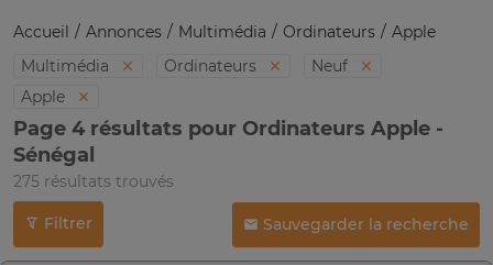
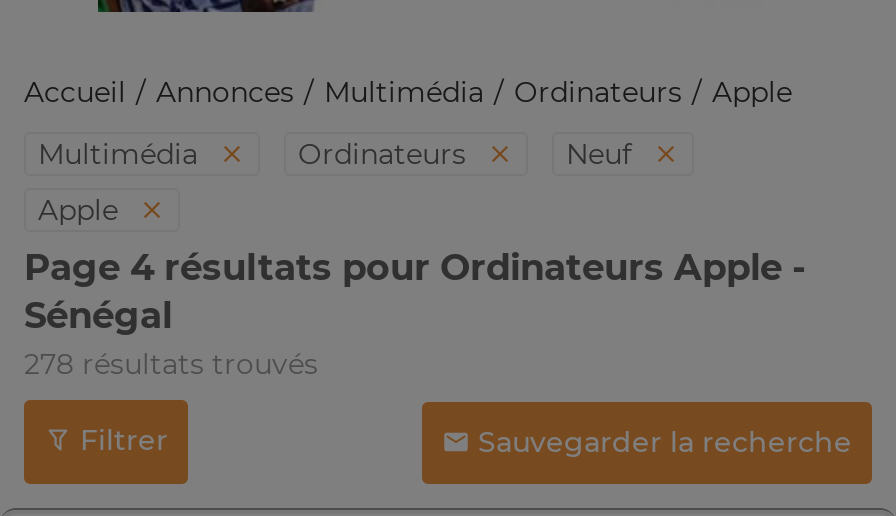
[13,172,174,192] 275 résultats trouvés -> [24,347,318,383] 278 résultats trouvés

